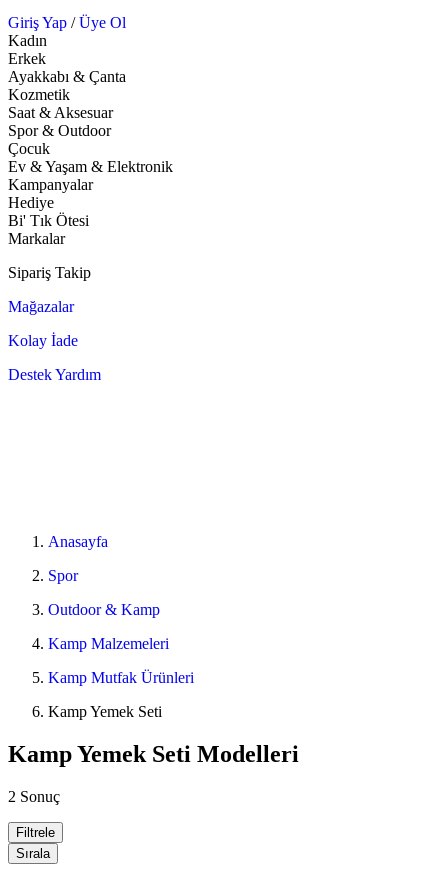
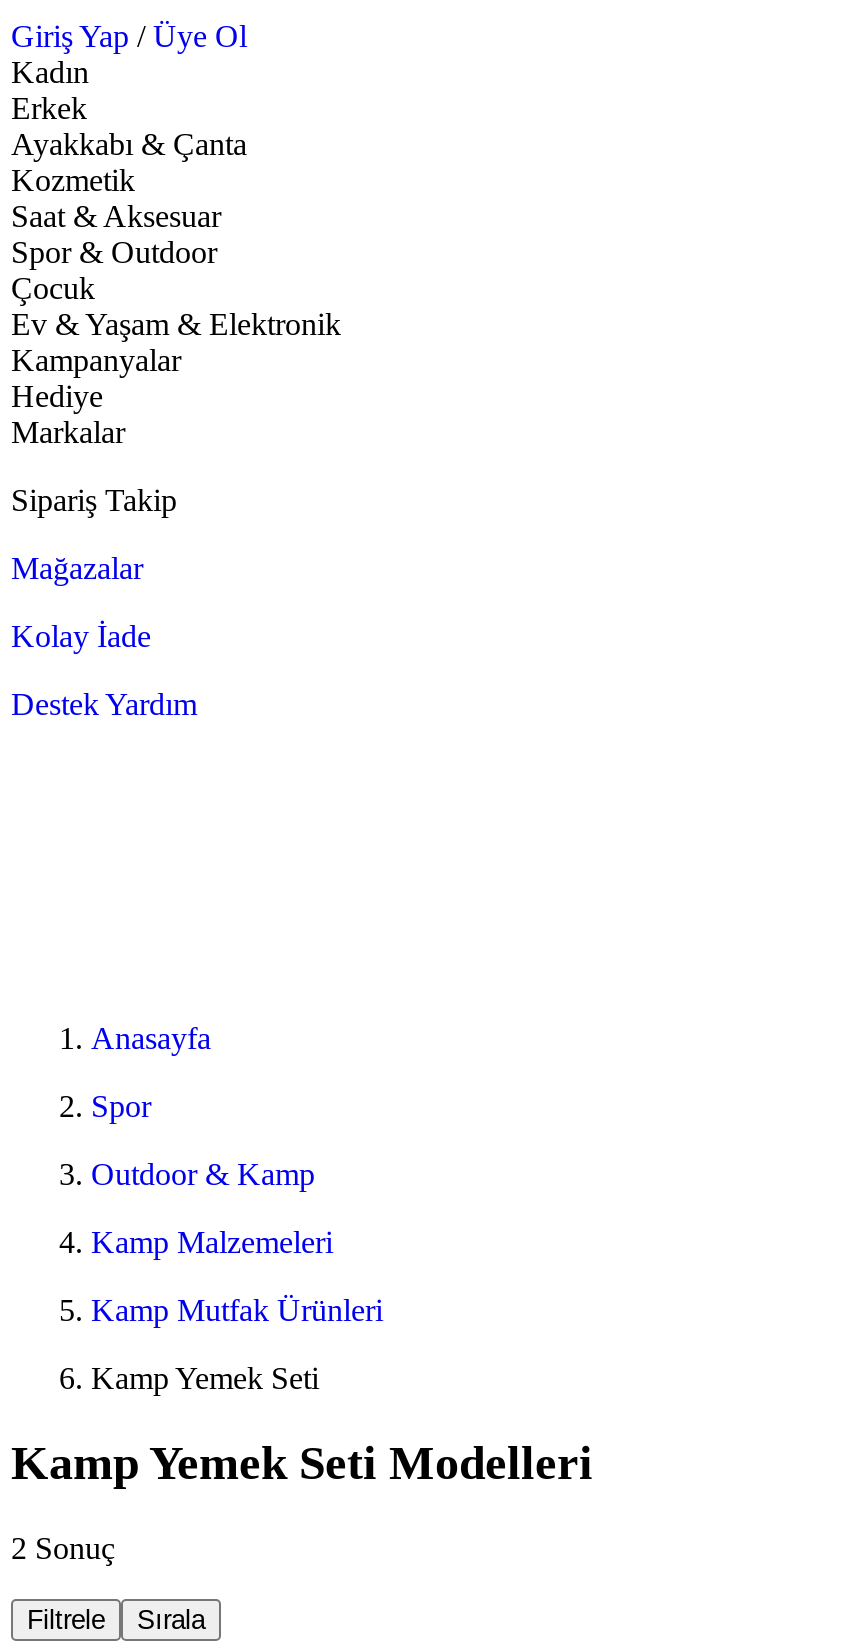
[8,212,89,229] Bi' Tık Ötesi -> none

